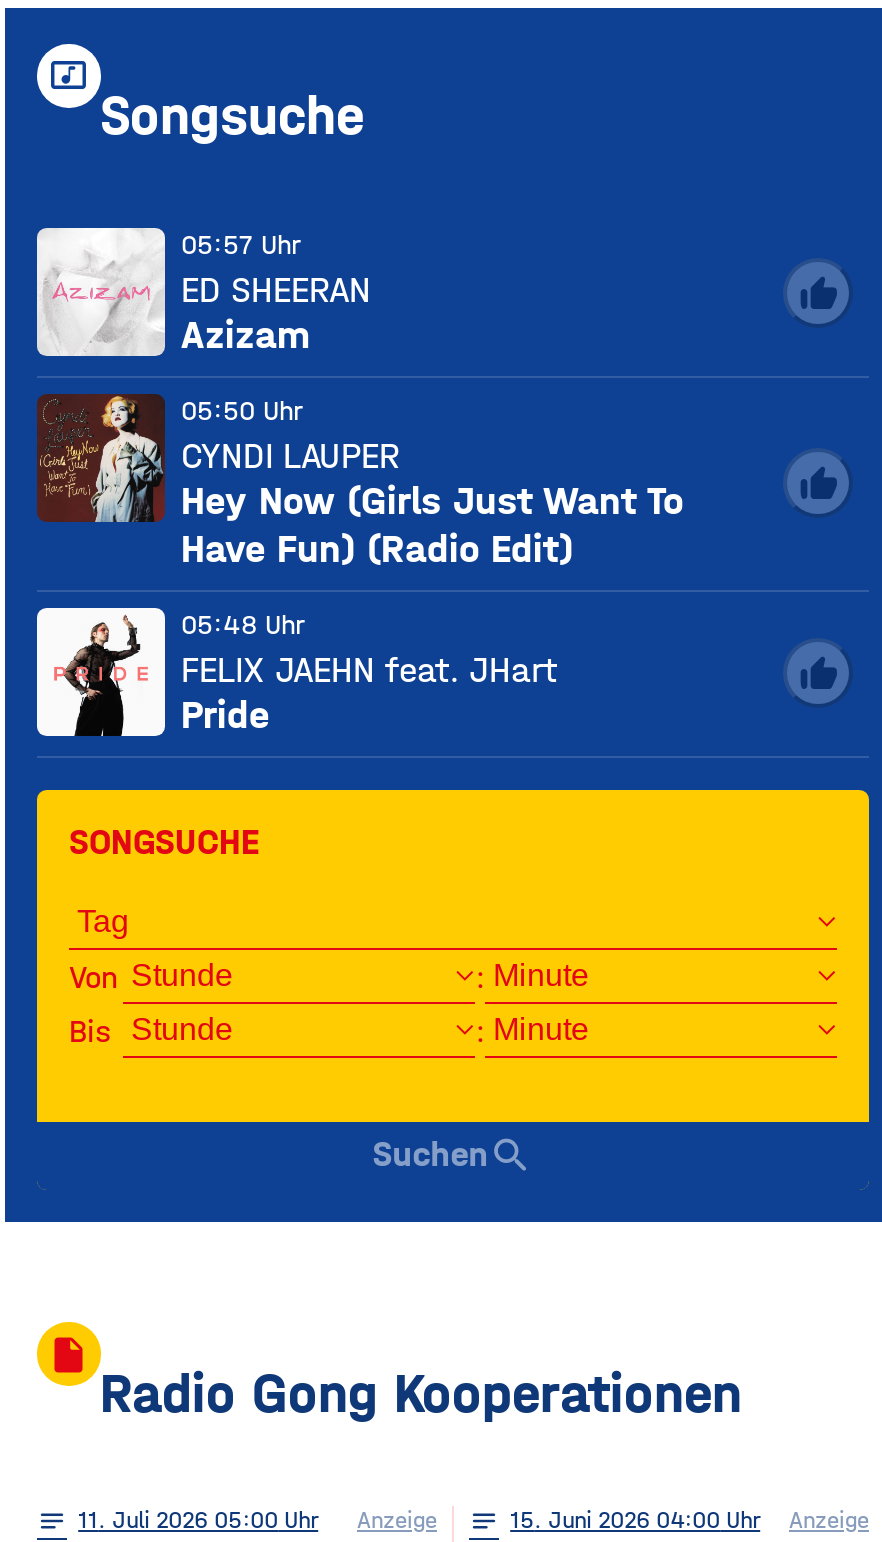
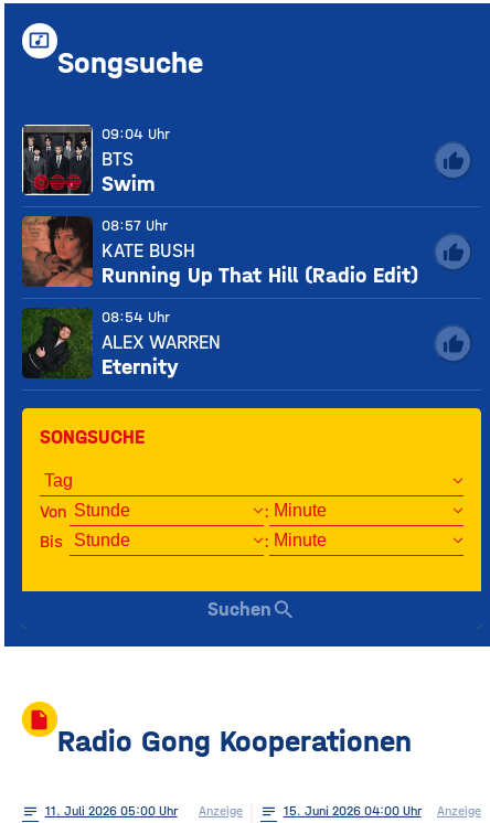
[37,227,371,357] [image] | 05:57 Uhr | ED SHEERAN | Azizam -> [22,124,170,196] [image] | 09:04 Uhr | BTS | Swim
[37,393,683,571] [image] | 05:50 Uhr | CYNDI LAUPER | Hey Now (Girls Just Want To | Have Fun) (Radio Edit) -> [21,216,418,288] [image] | 08:57 Uhr | KATE BUSH | Running Up That Hill (Radio Edit)
[35,606,557,738] [image] | 05:48 Uhr | FELIX JAEHN feat. JHart | Pride -> [21,307,221,380] [image] | 08:54 Uhr | ALEX WARREN | Eternity

